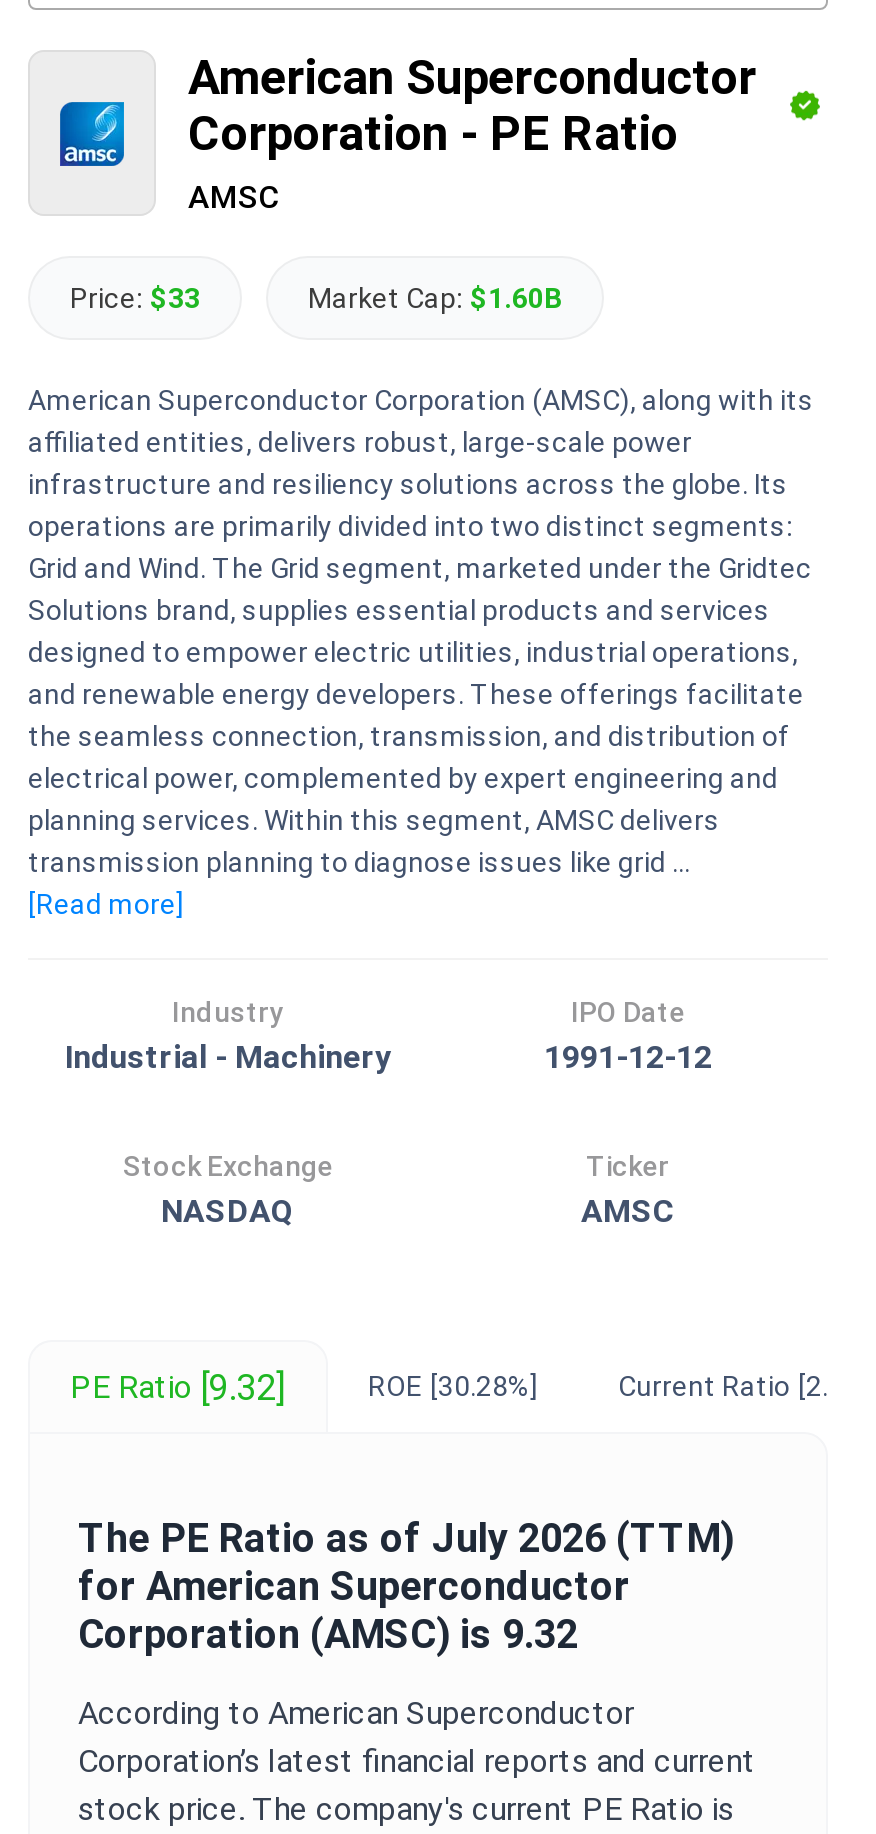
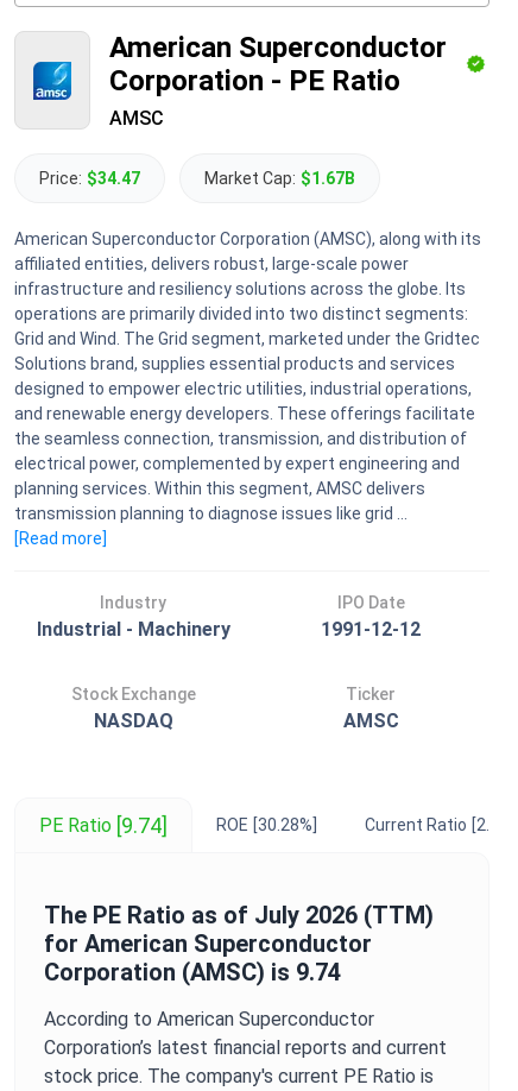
[70,282,200,314] Price: $33 -> [39,169,140,188] Price: $34.47
[308,282,562,314] Market Cap: $1.60B -> [204,169,355,188] Market Cap: $1.67B
[70,1366,286,1408] PE Ratio [9.32] -> [39,813,168,838] PE Ratio [9.74]
[78,1610,578,1658] Corporation (AMSC) is 9.32 -> [44,958,341,986] Corporation (AMSC) is 9.74

